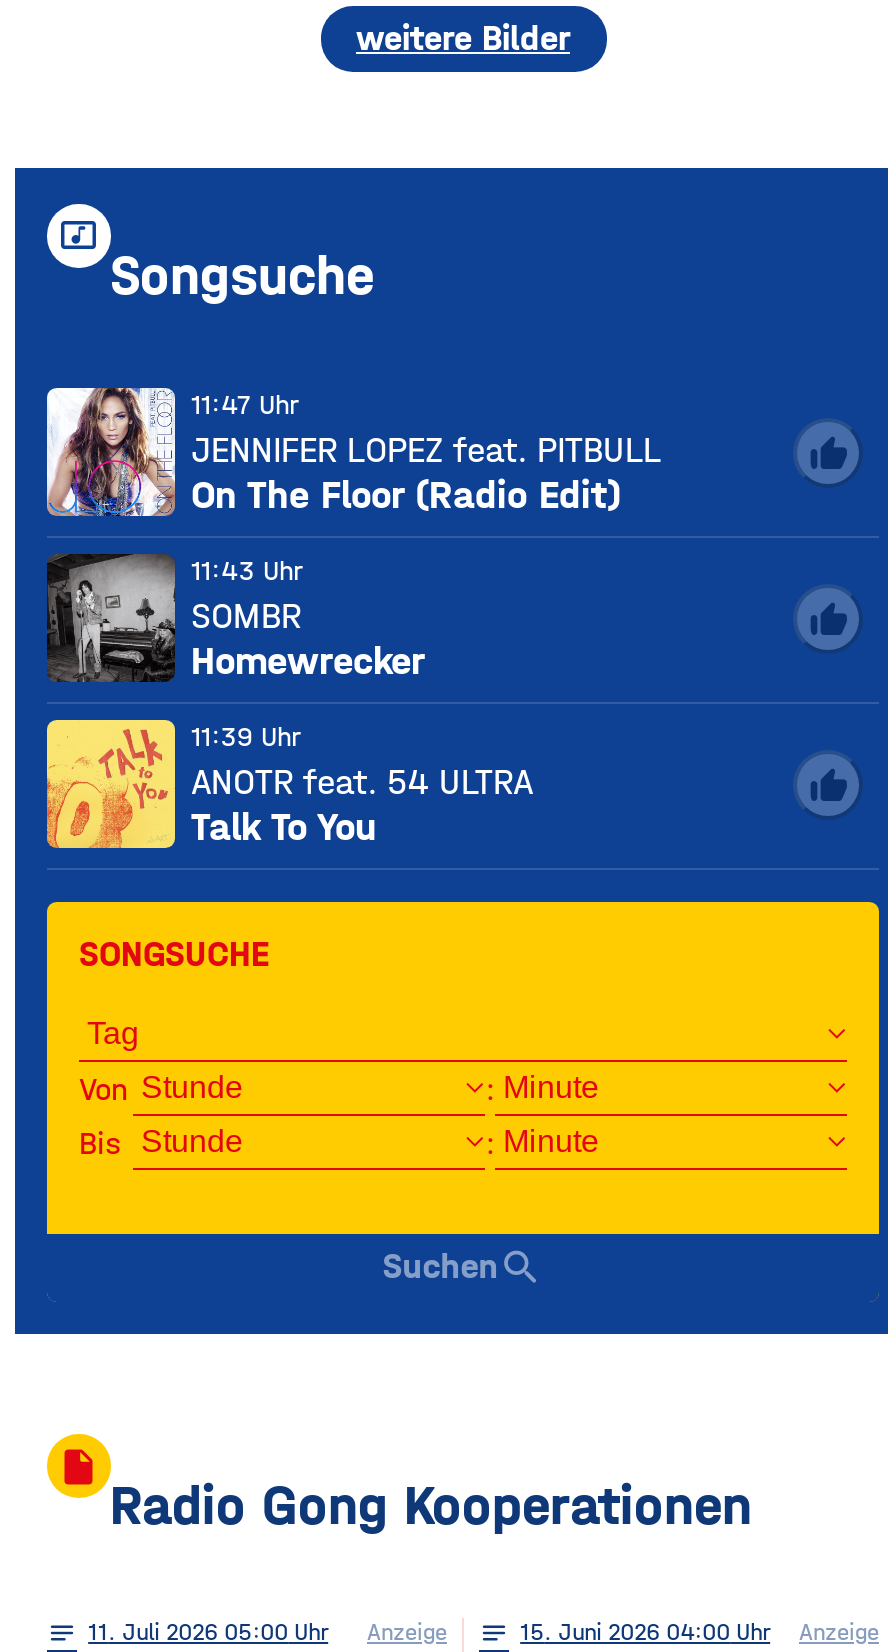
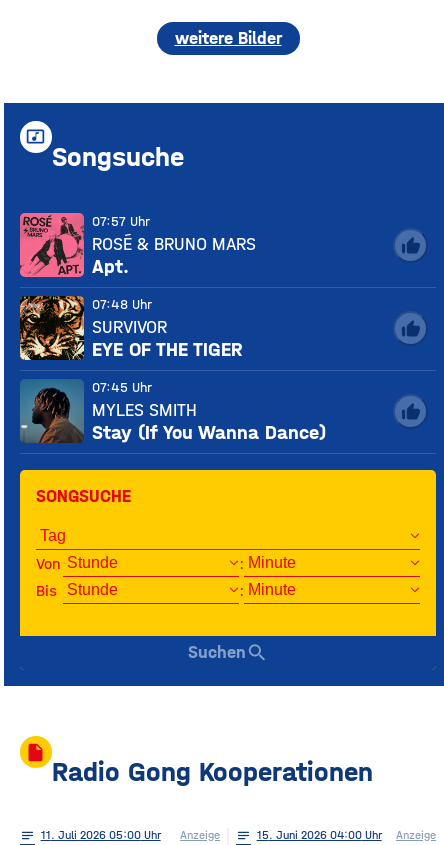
[45,386,661,518] [image] | 11:47 Uhr | JENNIFER LOPEZ feat. PITBULL | On The Floor (Radio Edit) -> [19,212,256,278] [image] | 07:57 Uhr | ROSÉ & BRUNO MARS | Apt.
[45,552,425,684] [image] | 11:43 Uhr | SOMBR | Homewrecker -> [19,295,243,361] [image] | 07:48 Uhr | SURVIVOR | EYE OF THE TIGER
[45,718,533,850] [image] | 11:39 Uhr | ANOTR feat. 54 ULTRA | Talk To You -> [20,379,326,444] [image] | 07:45 Uhr | MYLES SMITH | Stay (If You Wanna Dance)

